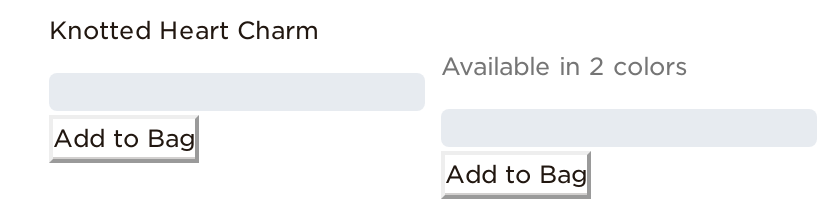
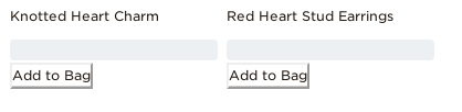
[441,50,687,80] Available in 2 colors -> [227,8,393,24] Red Heart Stud Earrings

